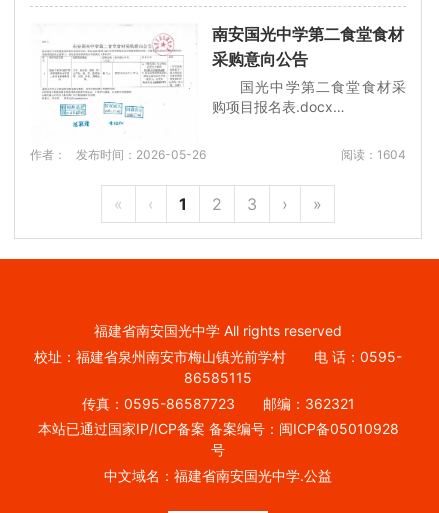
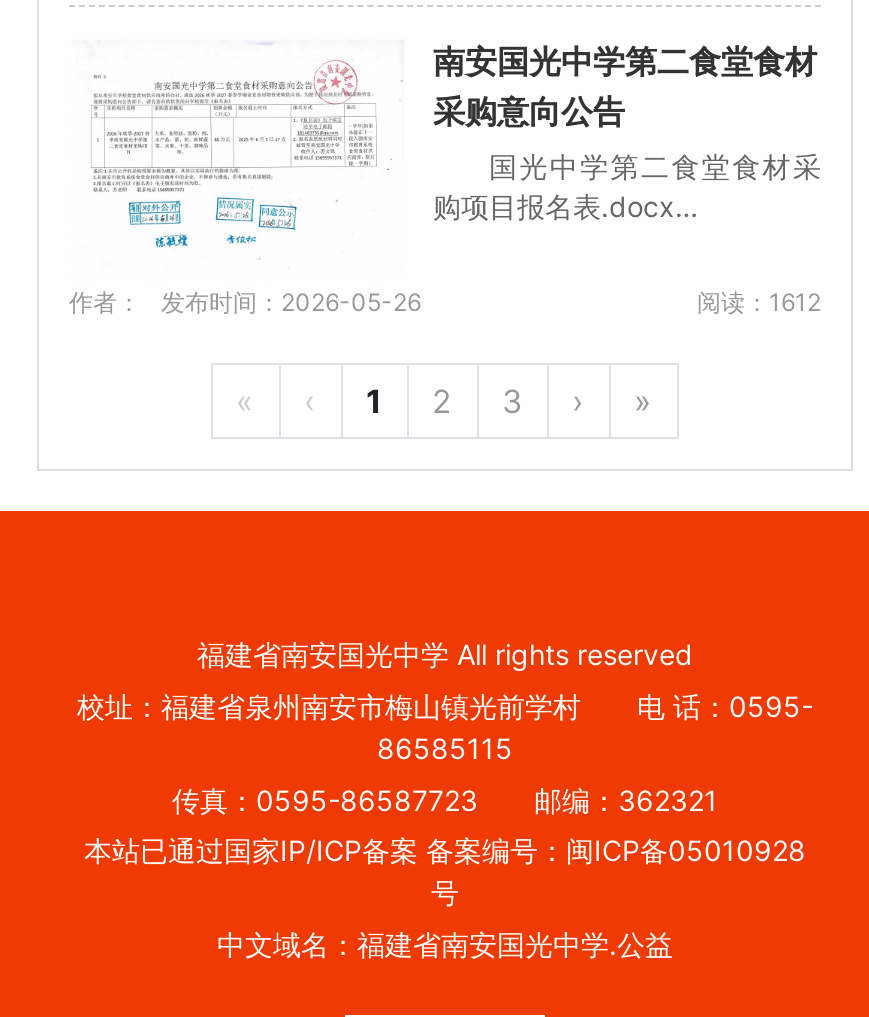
[341,147,406,162] 阅读：1604 -> [697,287,821,317] 阅读：1612

